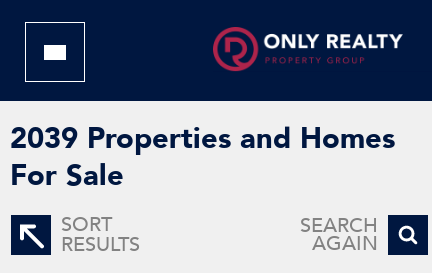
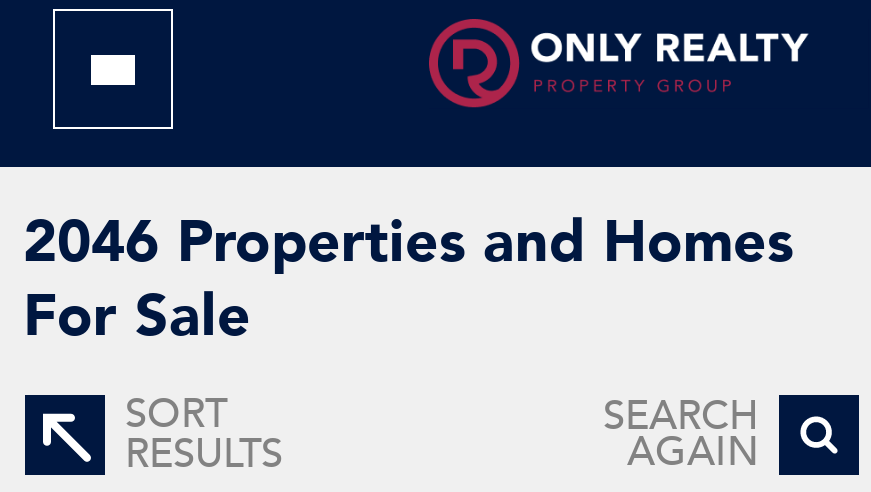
[10,119,395,159] 2039 Properties and Homes -> [23,203,793,283] 2046 Properties and Homes

